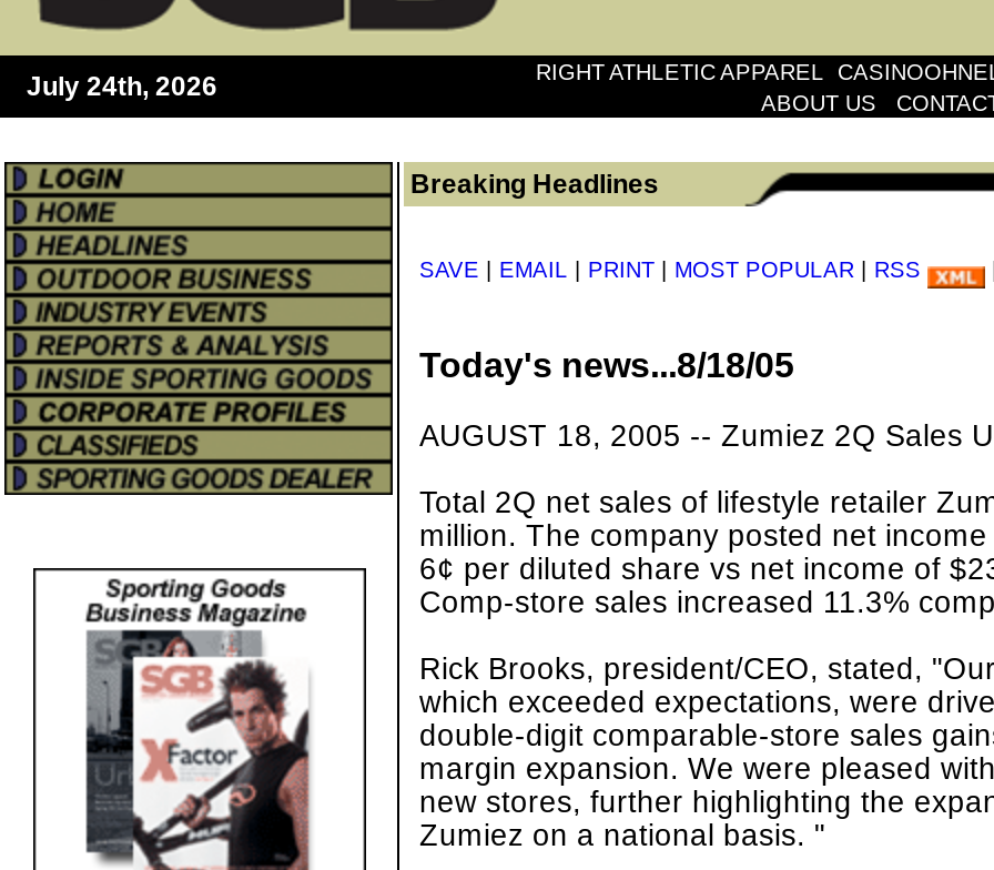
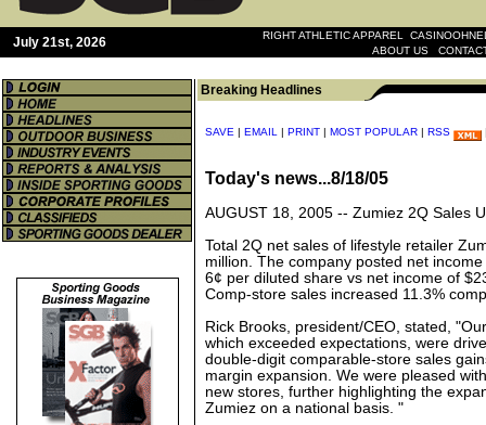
[27,71,217,102] July 24th, 2026 -> [13,35,106,50] July 21st, 2026

